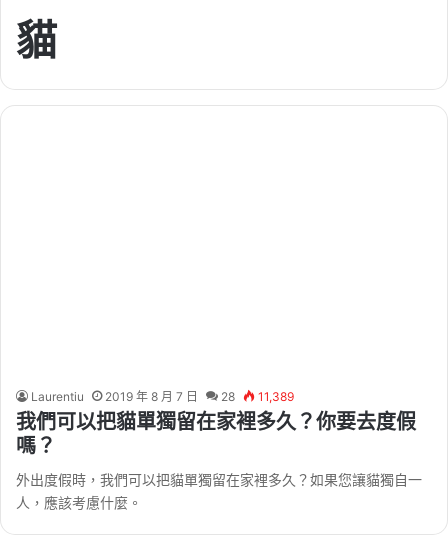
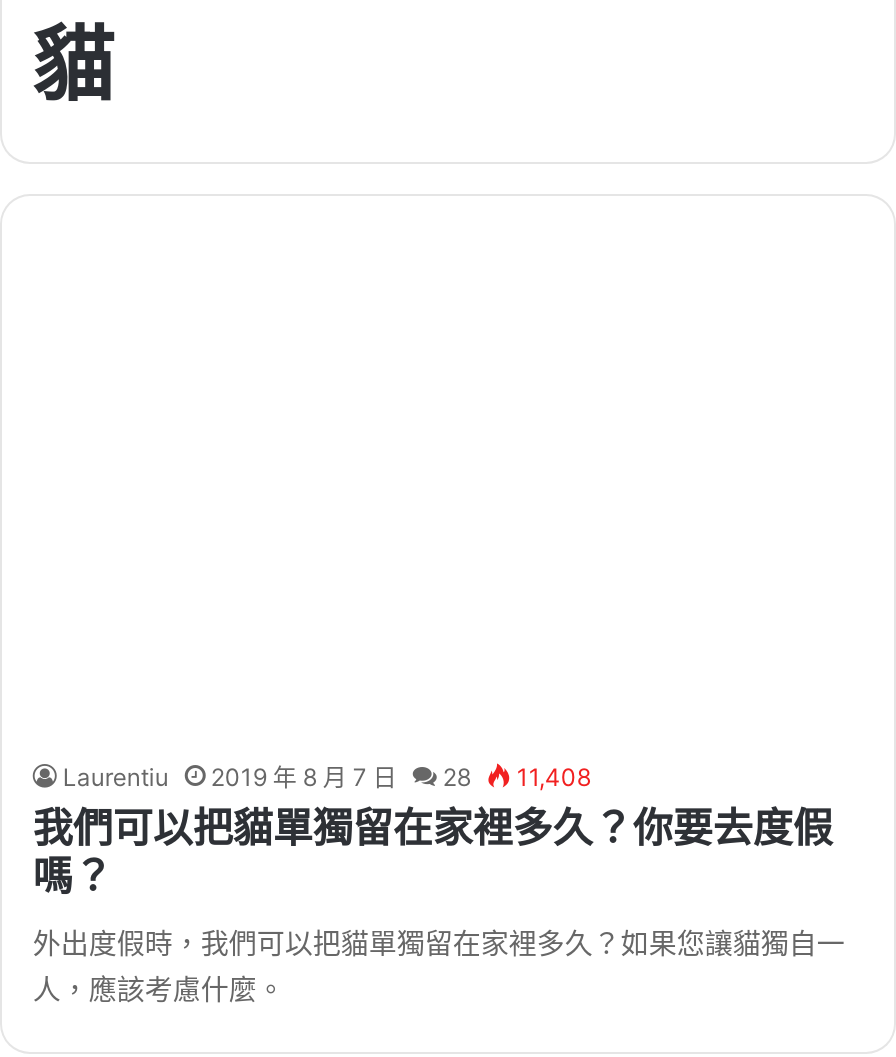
[31,389,294,404] Laurentiu 2019 年 8 月 7 日 28 11,389 -> [63,763,591,793] Laurentiu 2019 年 8 月 7 日 28 11,408

